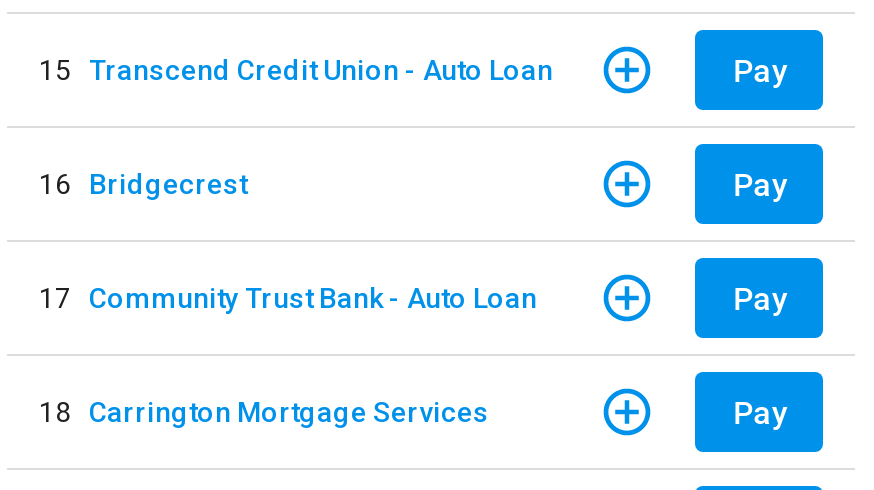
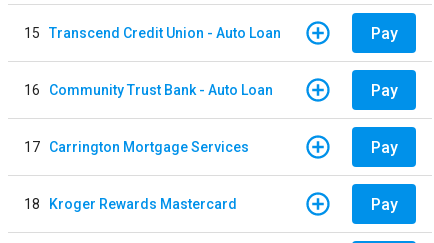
[39,167,247,199] 16 Bridgecrest -> [24,81,273,97] 16 Community Trust Bank - Auto Loan
[39,281,537,313] 17 Community Trust Bank - Auto Loan -> [24,138,249,154] 17 Carrington Mortgage Services
[39,395,489,427] 18 Carrington Mortgage Services -> [24,195,237,211] 18 Kroger Rewards Mastercard

